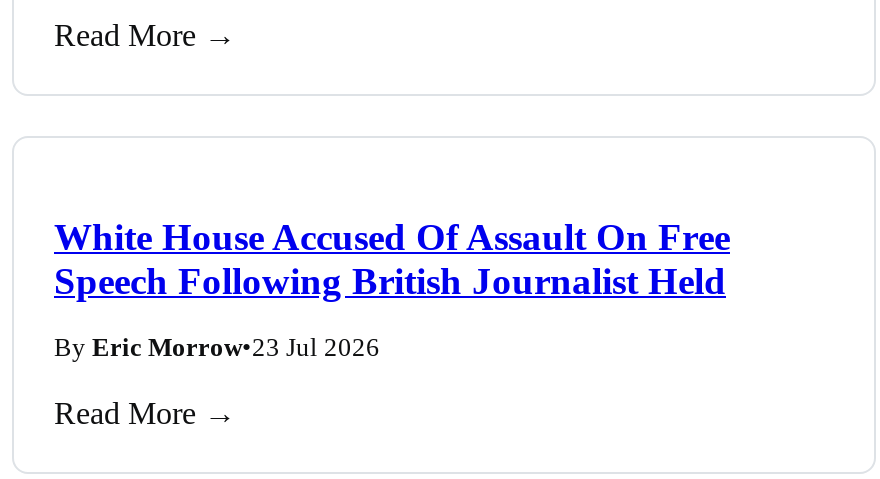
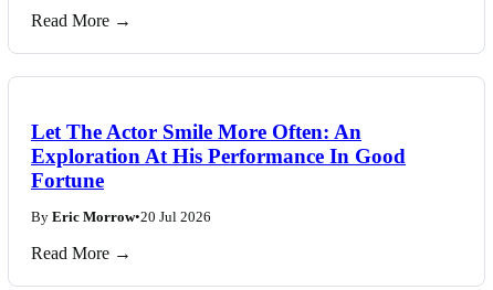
[54,216,730,302] White House Accused Of Assault On Free | Speech Following British Journalist Held -> [31,120,406,192] Let The Actor Smile More Often: An | Exploration At His Performance In Good | Fortune
[54,334,380,362] By Eric Morrow•23 Jul 2026 -> [31,209,211,225] By Eric Morrow•20 Jul 2026

